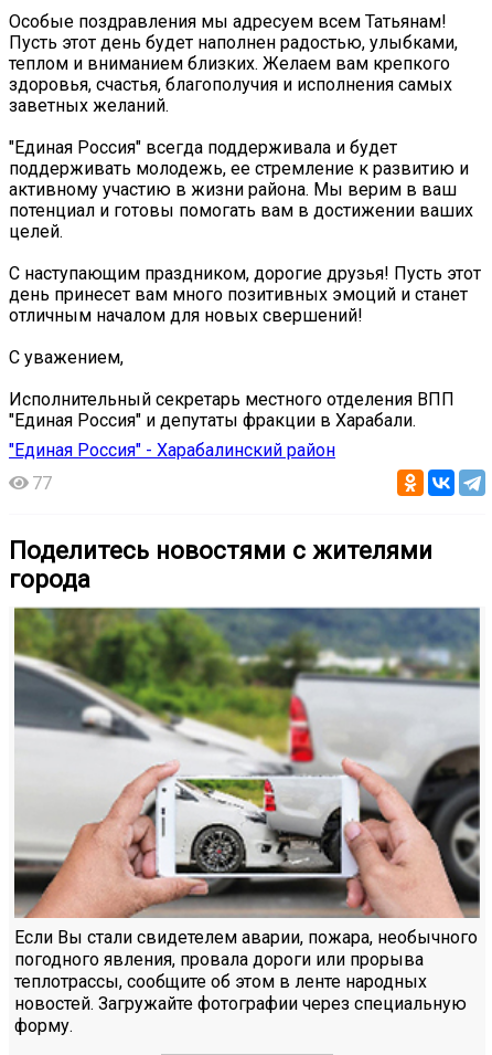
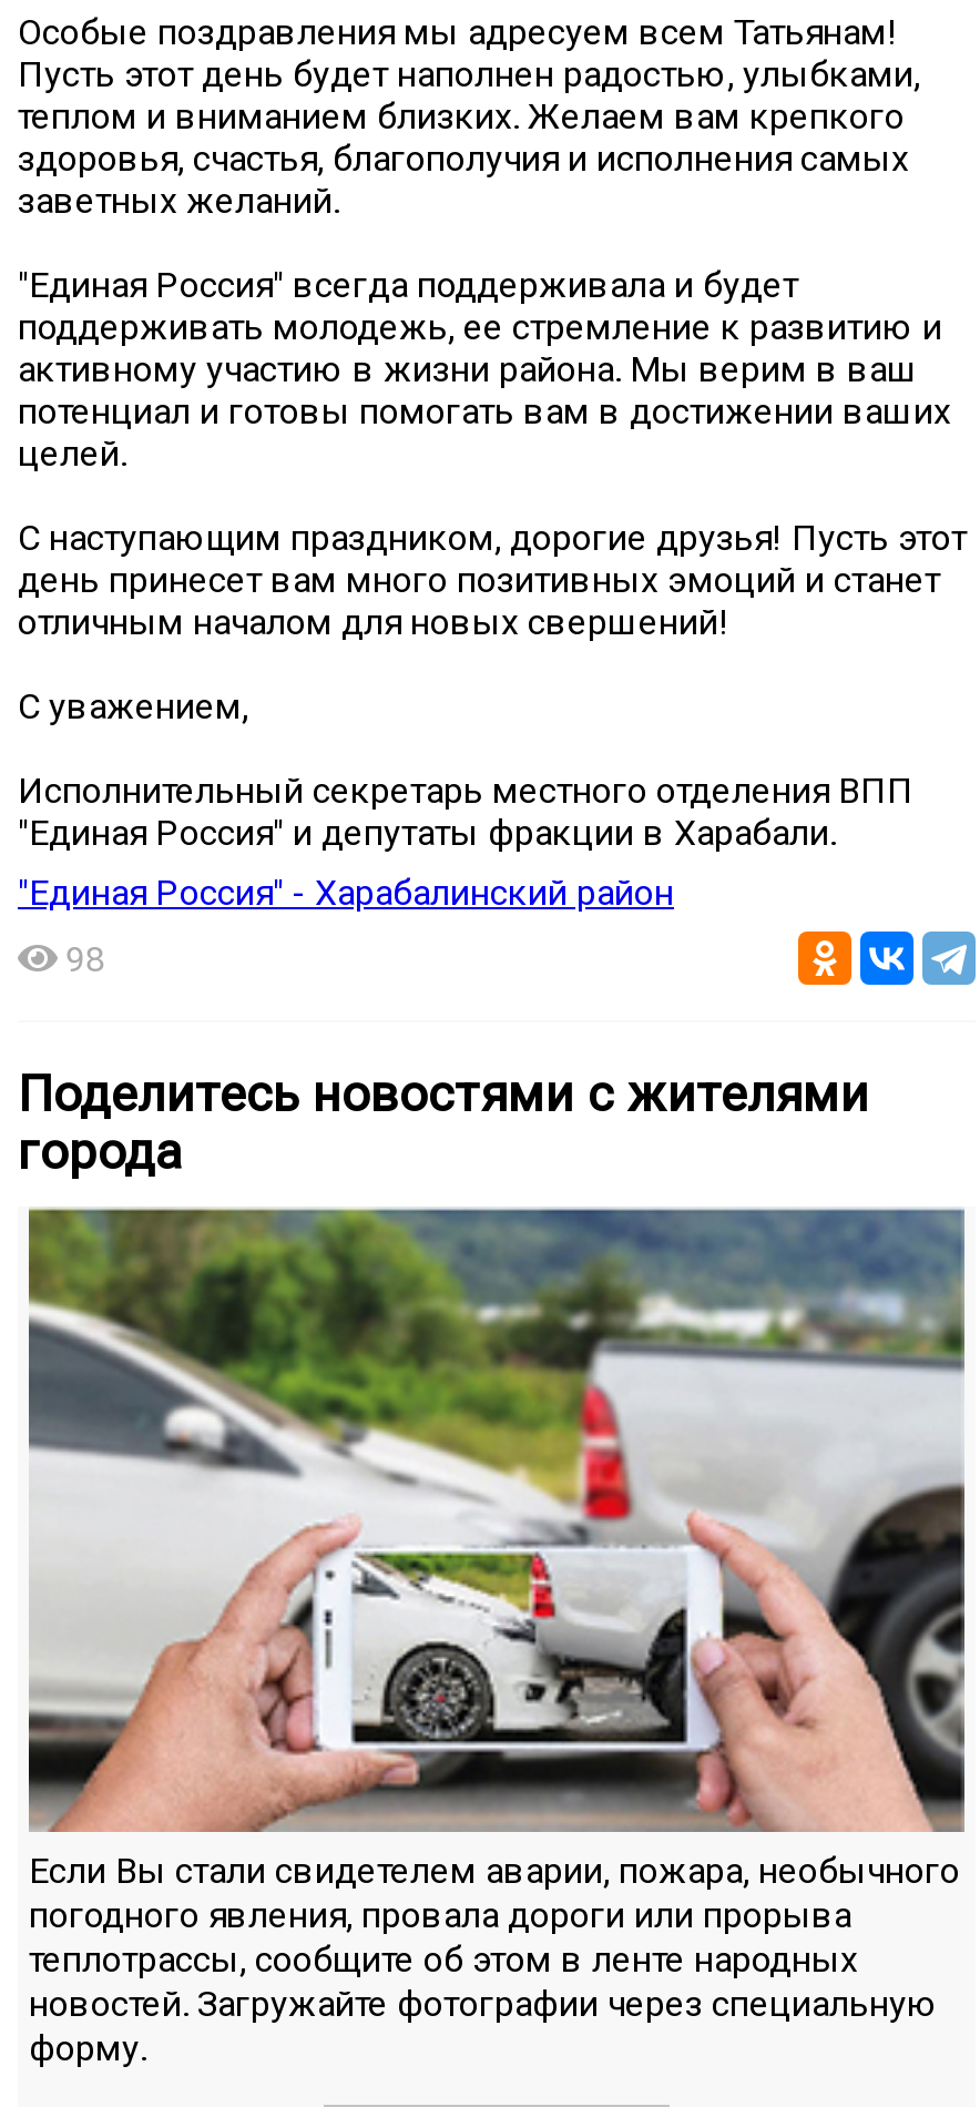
[32,472,52,493] 77 -> [65,938,105,980] 98

